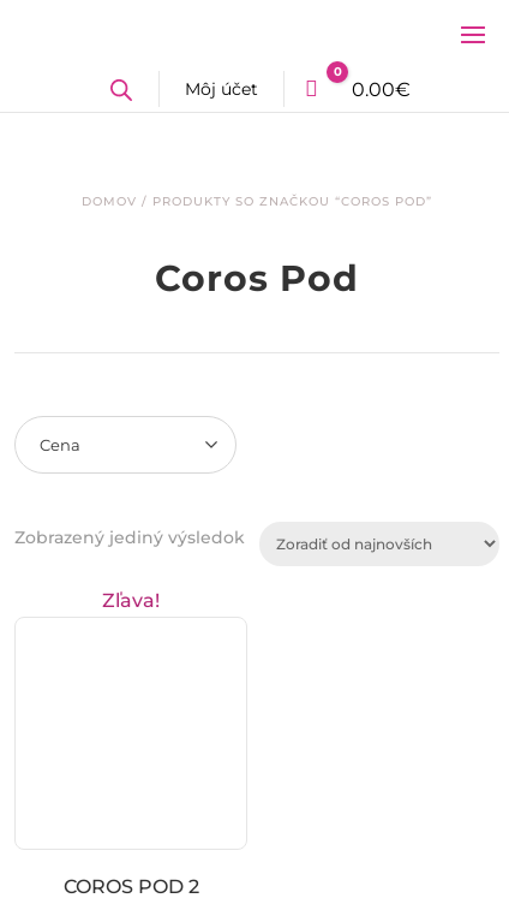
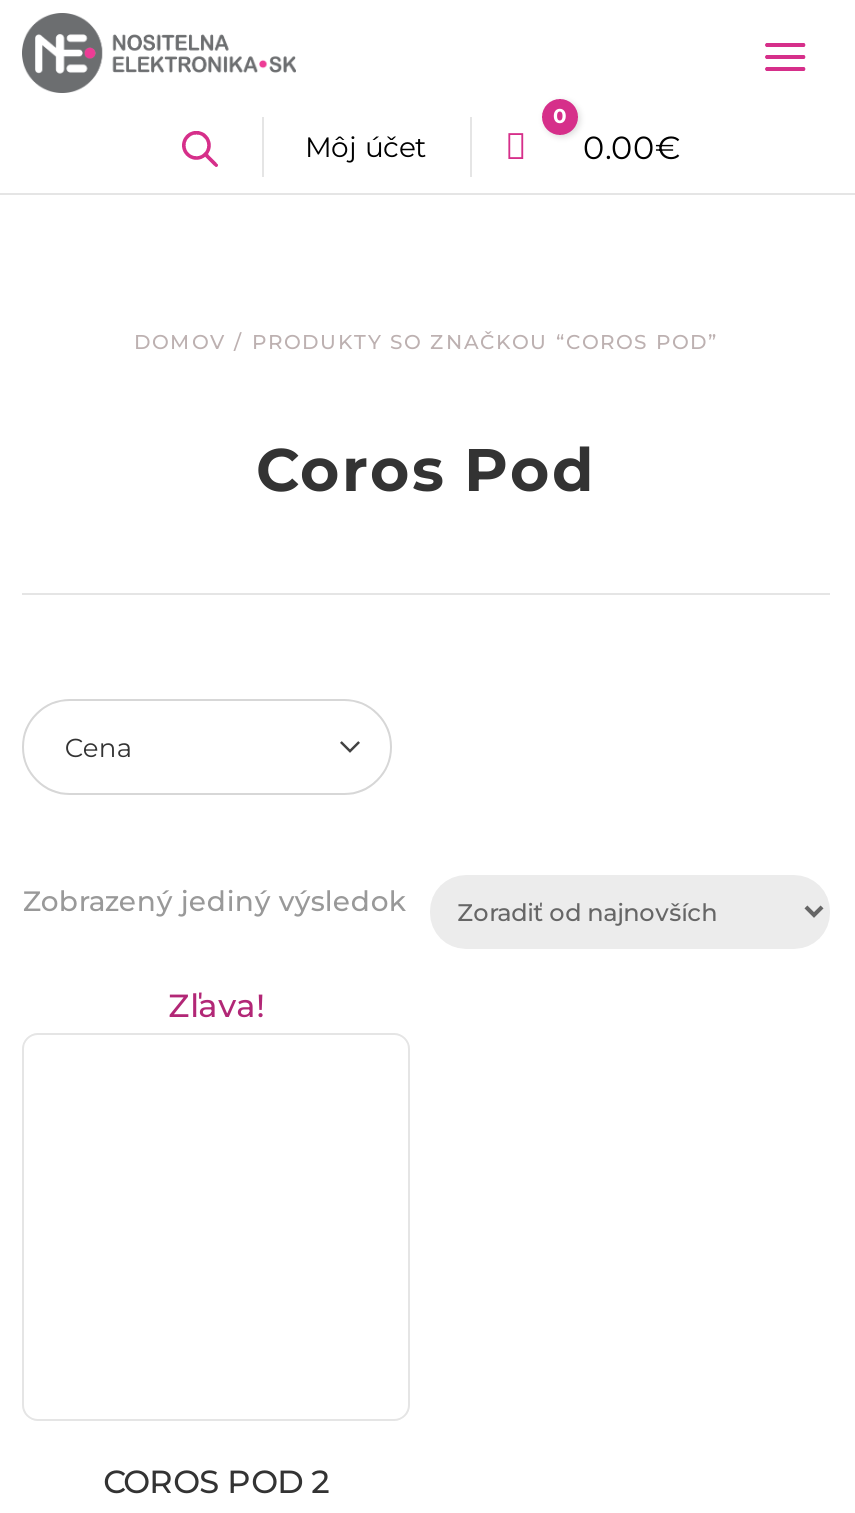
none -> [20,11,298,95] [image]

